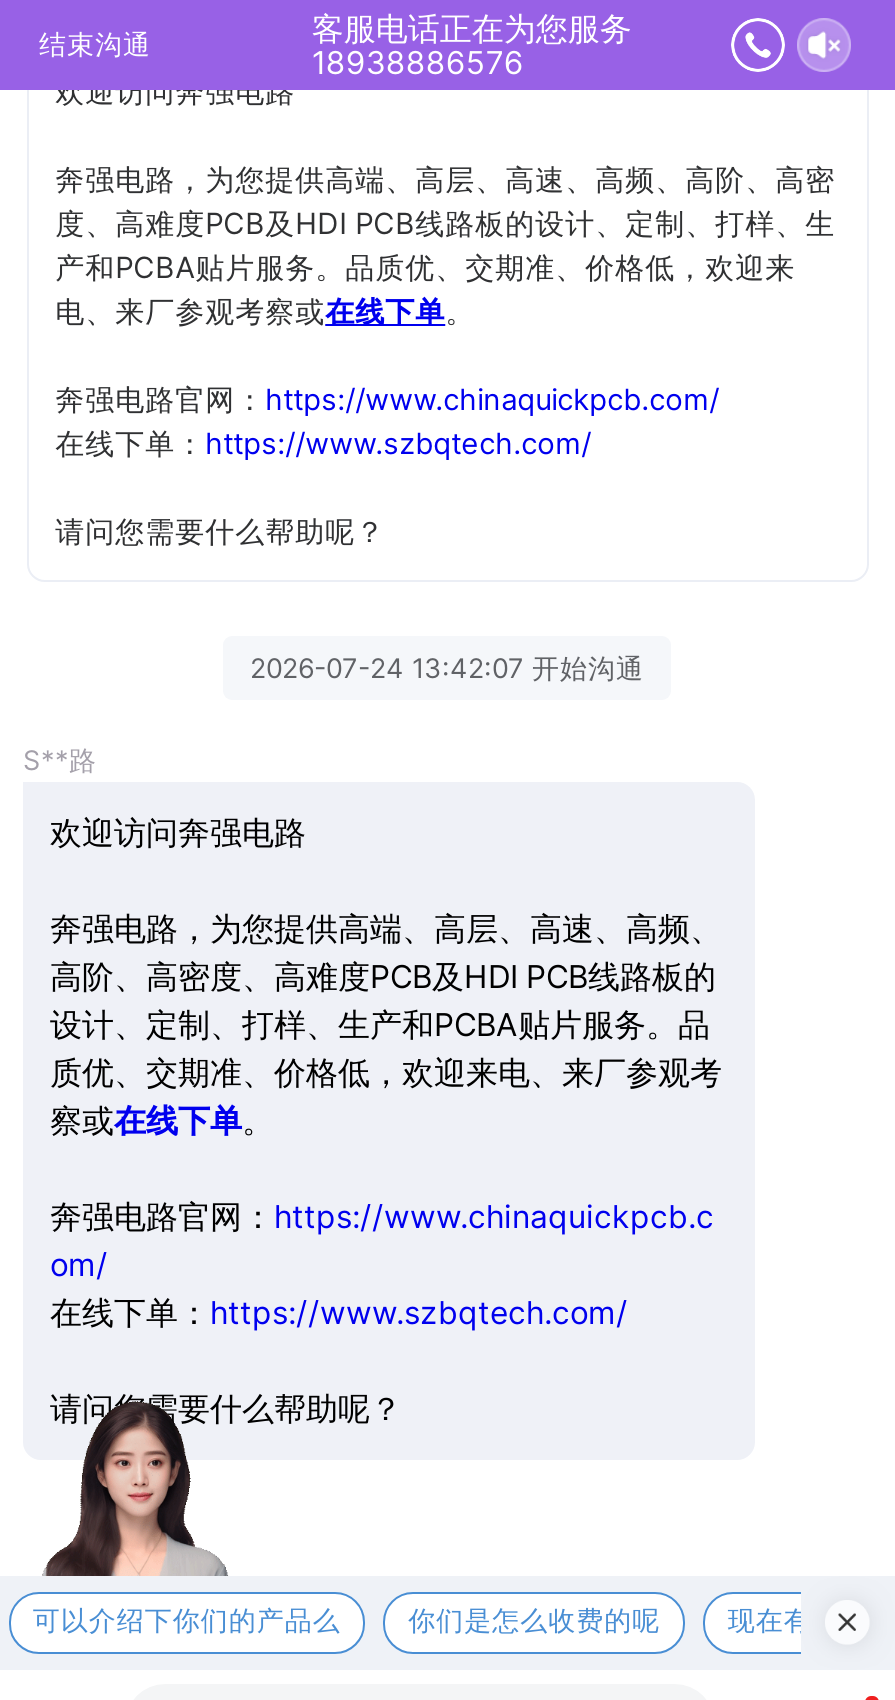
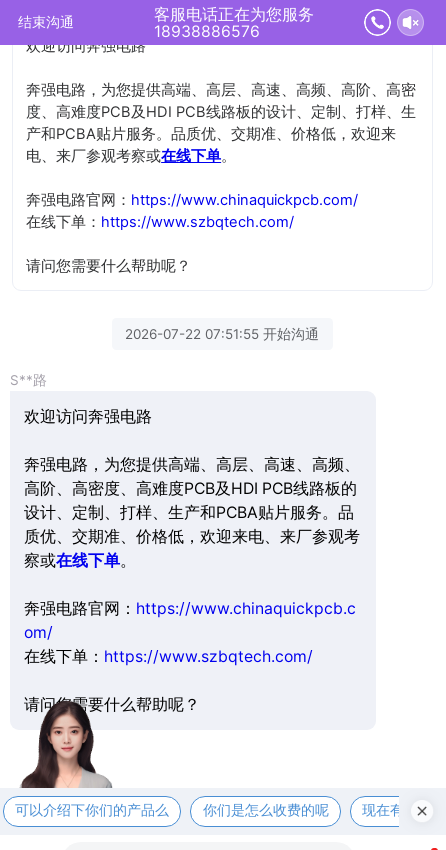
[250,652,644,684] 2026-07-24 13:42:07 开始沟通 -> [125,326,319,342] 2026-07-22 07:51:55 开始沟通

